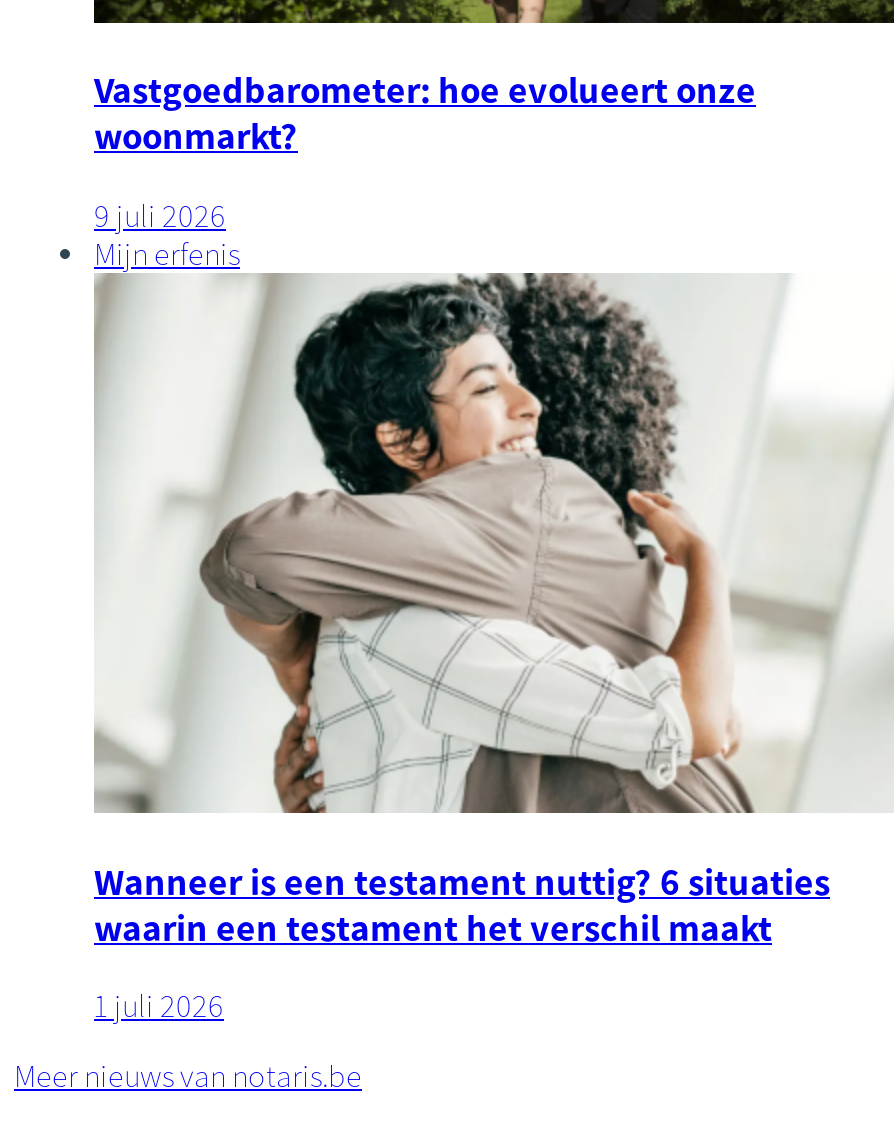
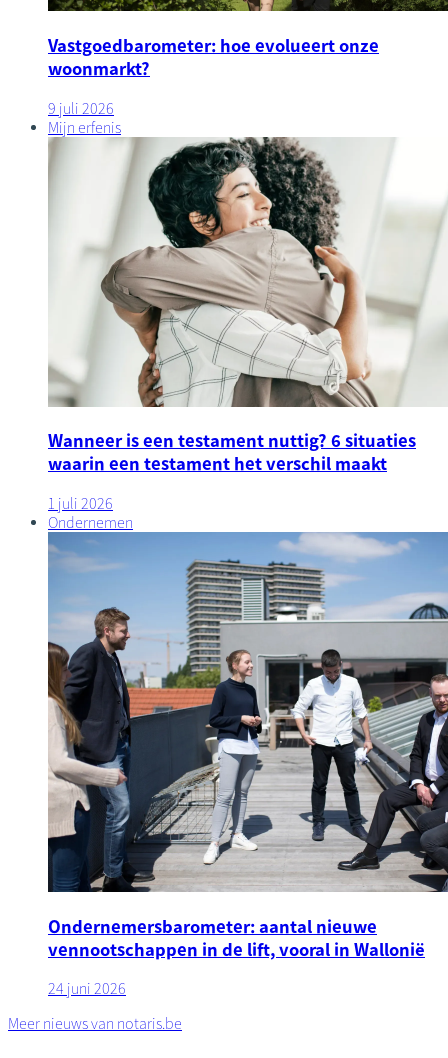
none -> [47,513,445,893] [image] | Ondernemen
none -> [48,915,425,998] Ondernemersbarometer: aantal nieuwe | vennootschappen in de lift, vooral in Wallonië | 24 juni 2026

